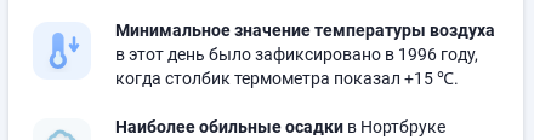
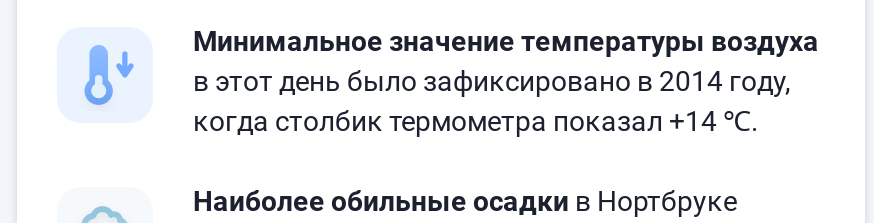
[115,45,478,64] в этот день было зафиксировано в 1996 году, -> [193,65,791,97] в этот день было зафиксировано в 2014 году,
[115,69,459,88] когда столбик термометра показал +15 ℃. -> [193,105,759,137] когда столбик термометра показал +14 ℃.

